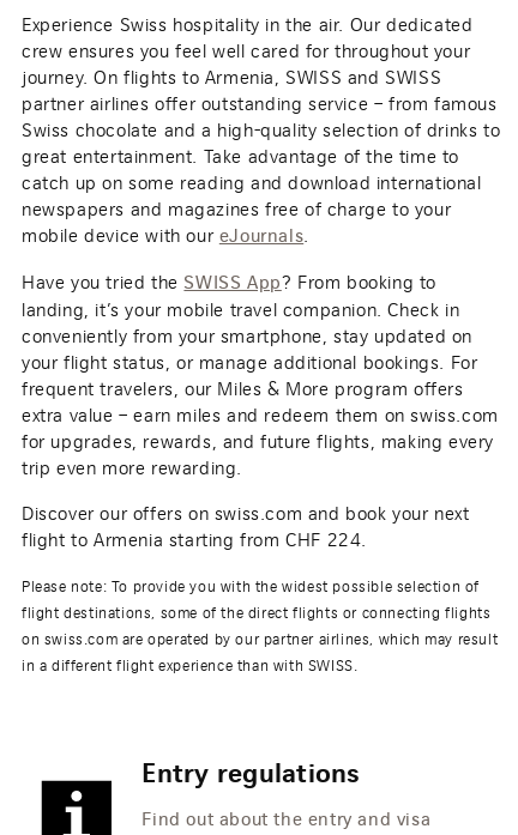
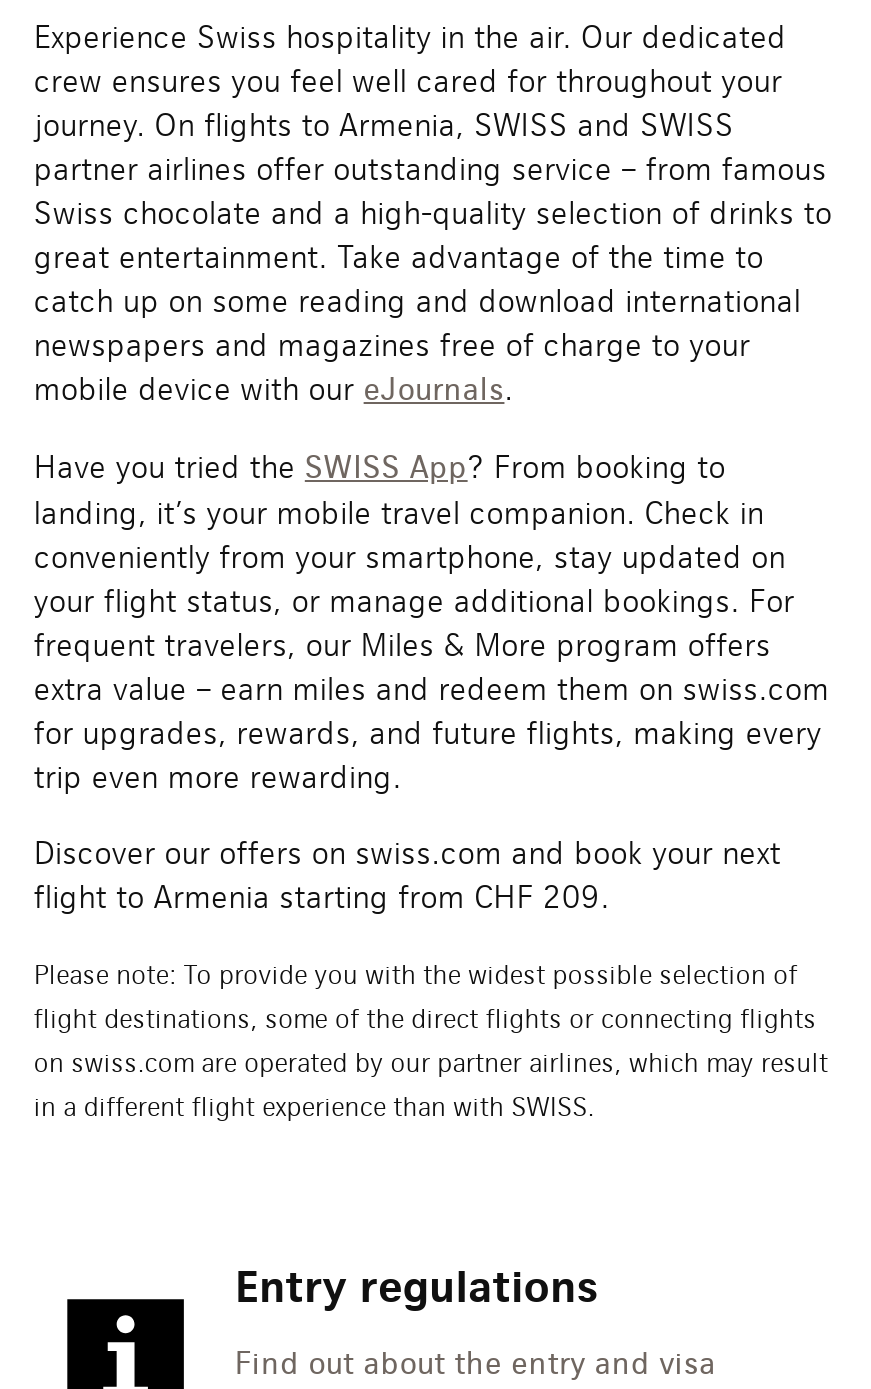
[22,528,367,551] flight to Armenia starting from CHF 224. -> [34,877,610,915] flight to Armenia starting from CHF 209.

